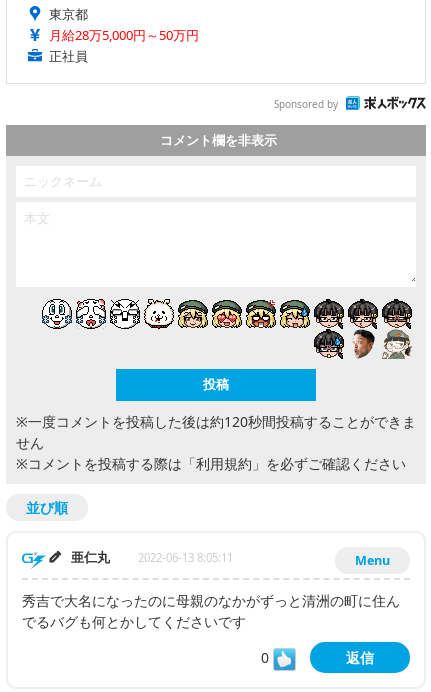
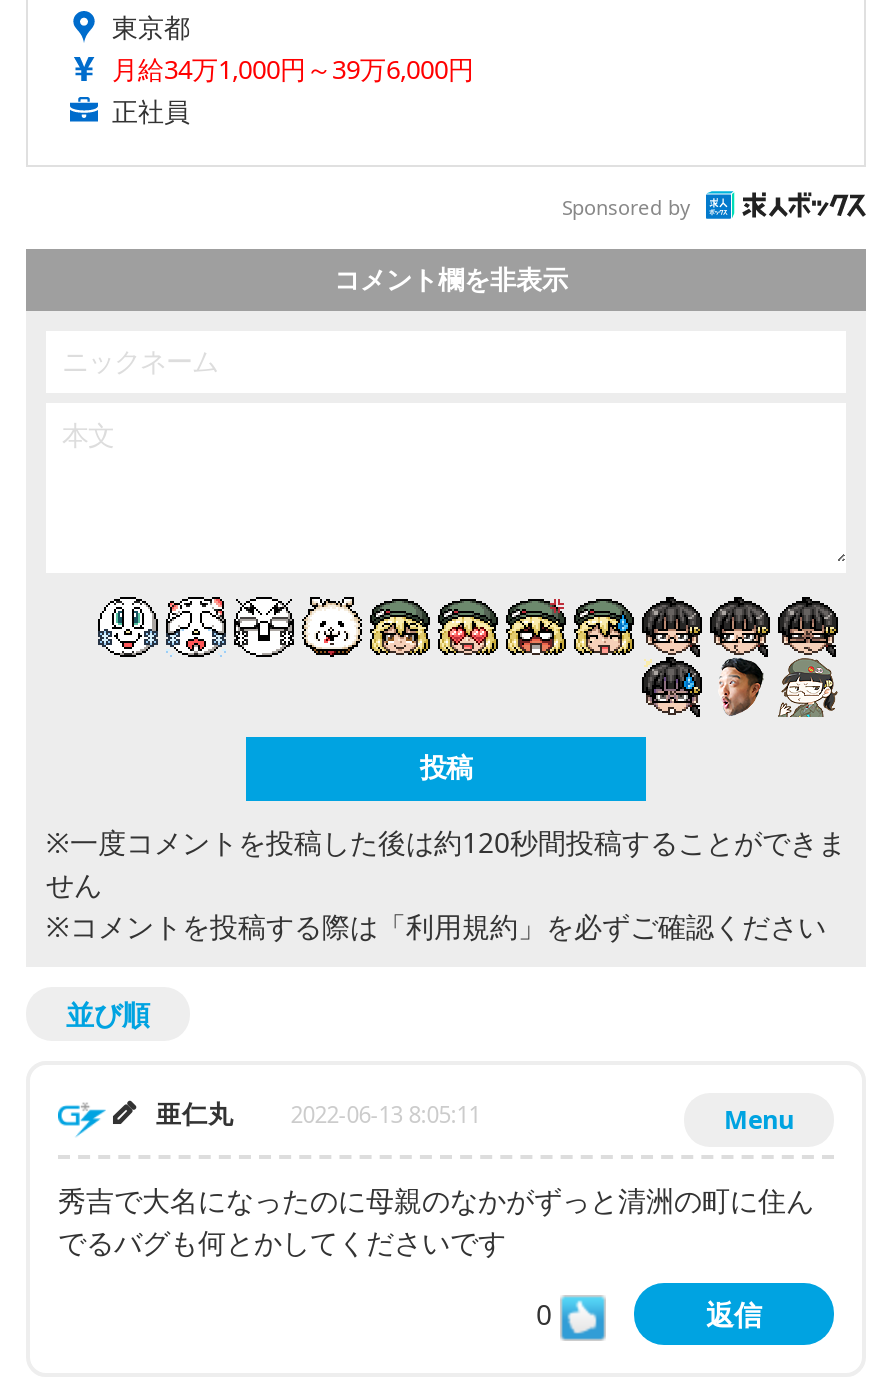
[49,26,199,44] 月給28万5,000円～50万円 -> [112,51,474,87] 月給34万1,000円～39万6,000円

